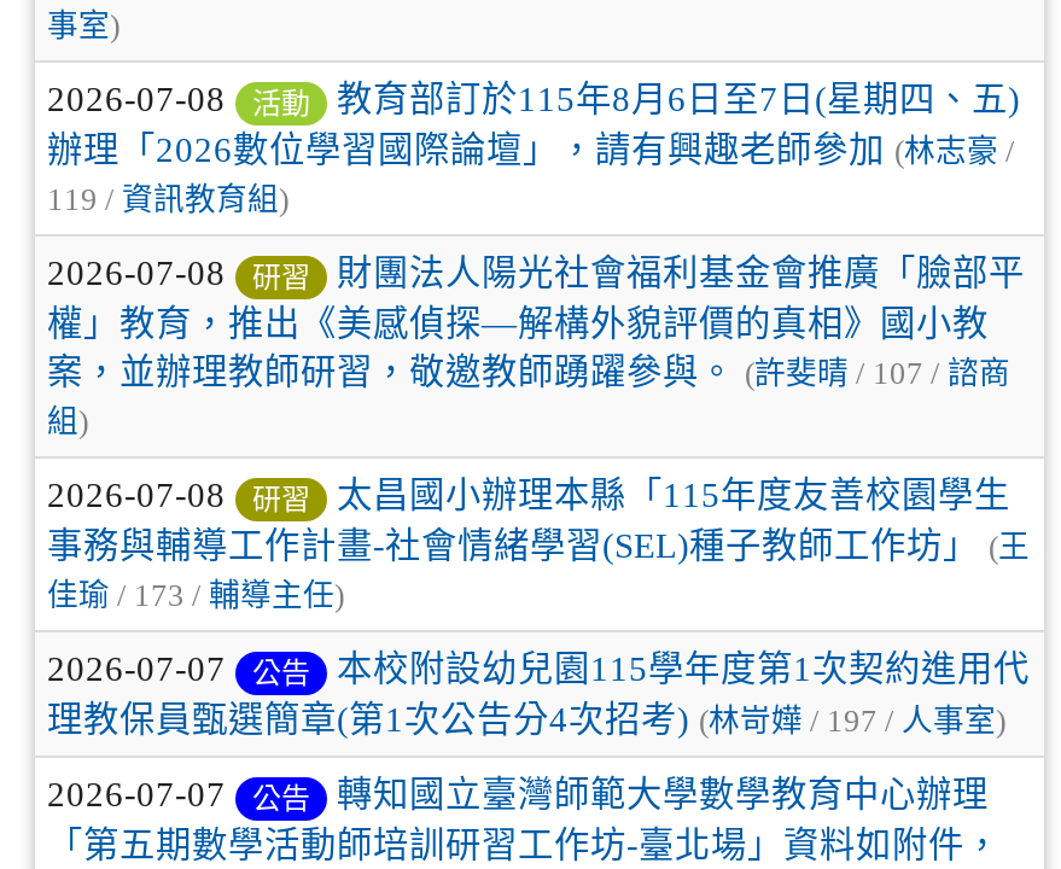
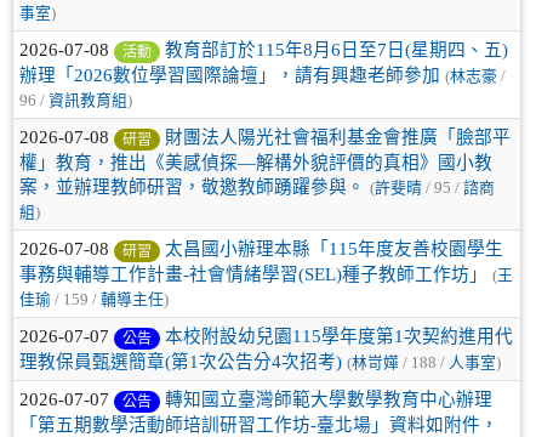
[47,182,288,216] 119 /資訊教育組) -> [19,92,132,109] 96 /資訊教育組)
[47,351,1010,390] 案，並辦理教師研習，敬邀教師踴躍參與。 (許斐晴/ 107 /諮商 -> [19,177,495,196] 案，並辦理教師研習，敬邀教師踴躍參與。 (許斐晴/ 95 /諮商
[47,578,344,612] 佳瑜/ 173 /輔導主任) -> [19,291,169,308] 佳瑜/ 159 /輔導主任)
[47,699,1005,738] 理教保員甄選簡章(第1次公告分4次招考) (林岢嬅/ 197 /人事室) -> [19,352,501,371] 理教保員甄選簡章(第1次公告分4次招考) (林岢嬅/ 188 /人事室)

